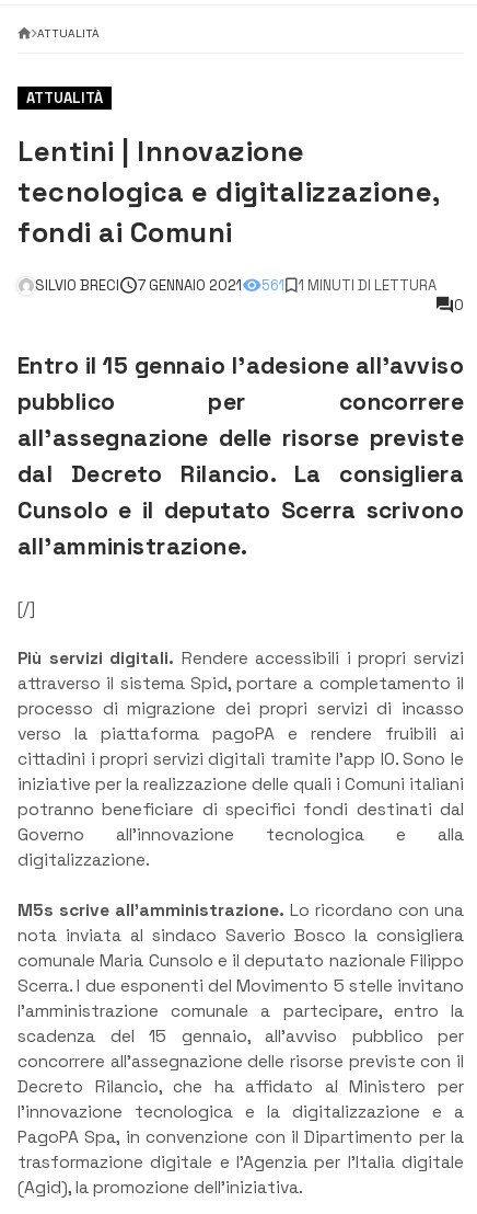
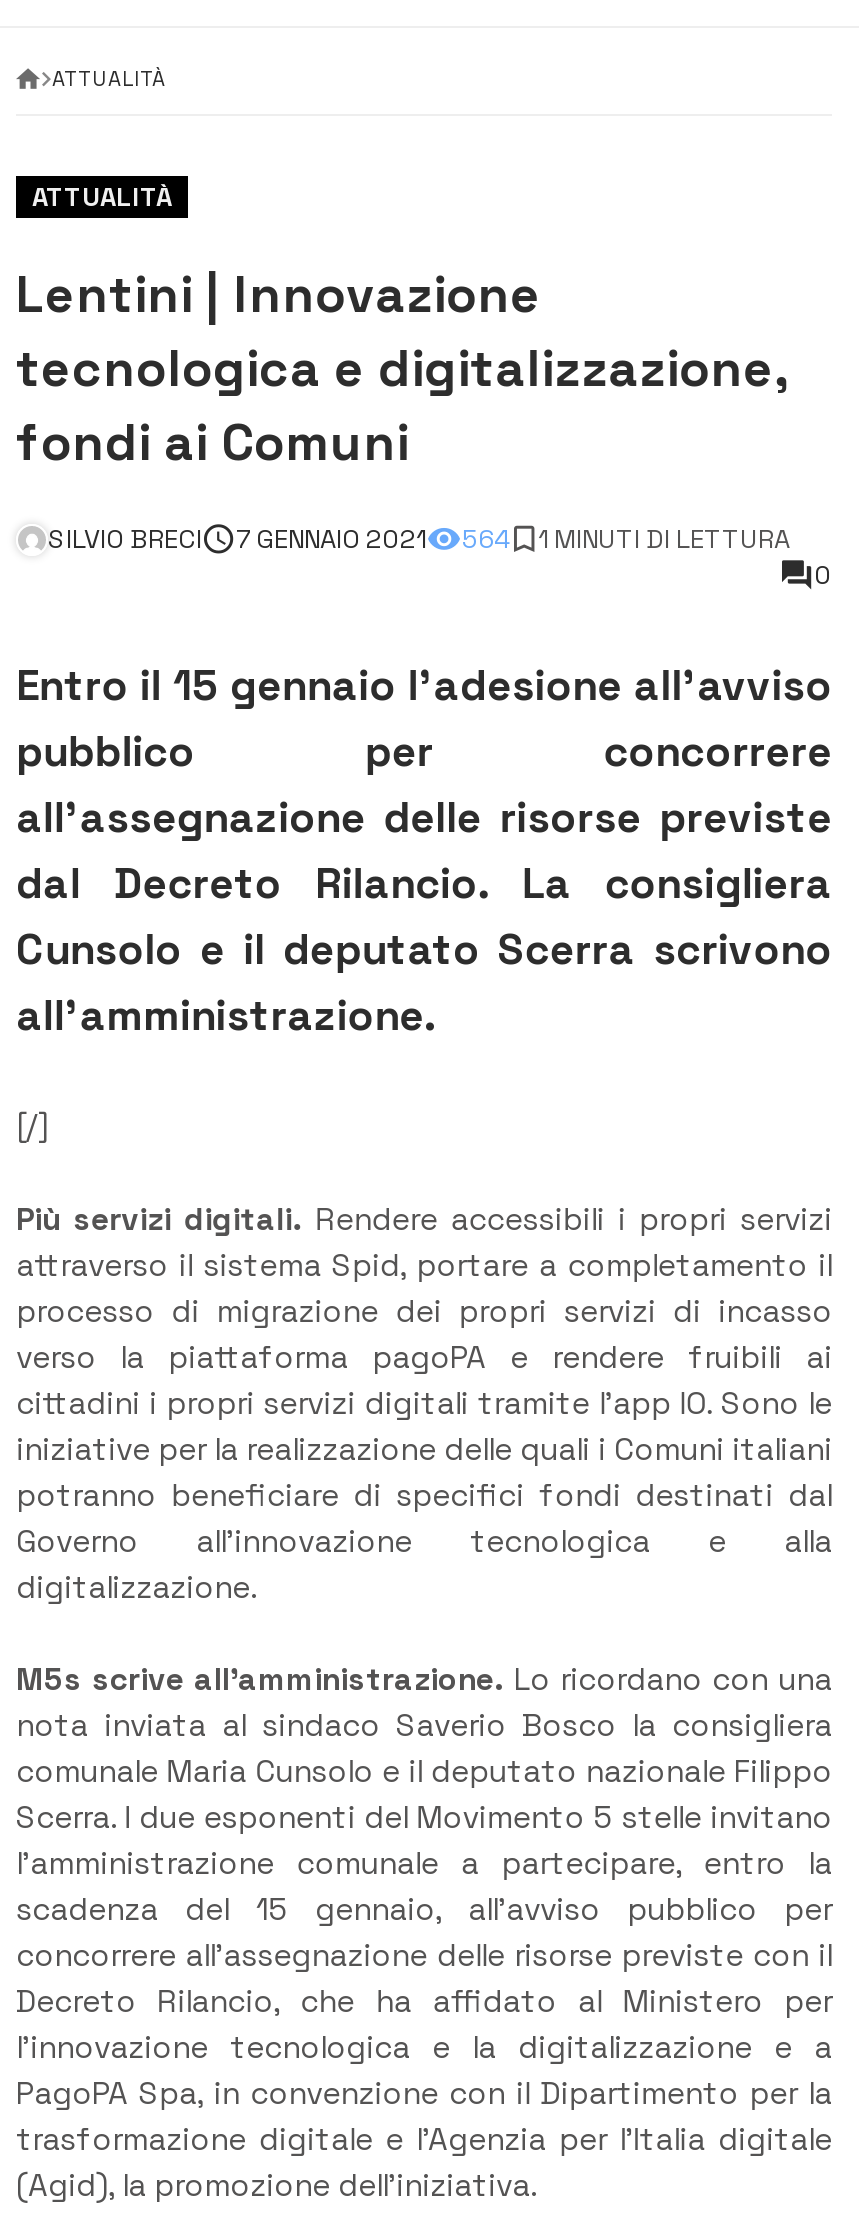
[35,277,437,295] SILVIO BRECI 7 GENNAIO 2021 561 1 MINUTI DI LETTURA -> [48,523,790,557] SILVIO BRECI 7 GENNAIO 2021 564 1 MINUTI DI LETTURA

